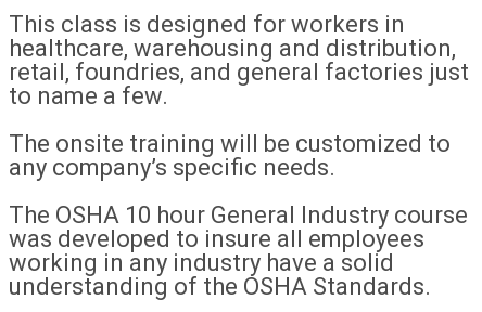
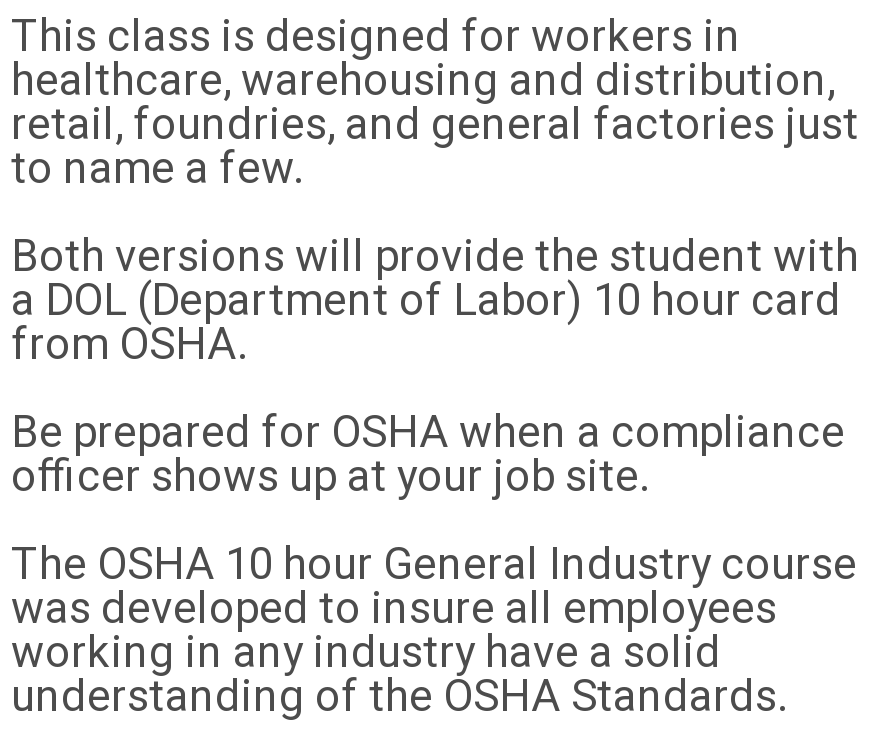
[9,130,451,181] The onsite training will be customized to | any company’s specific needs. -> [11,231,859,501] Both versions will provide the student with | a DOL (Department of Labor) 10 hour card | from OSHA. | Be prepared for OSHA when a compliance | officer shows up at your job site.

